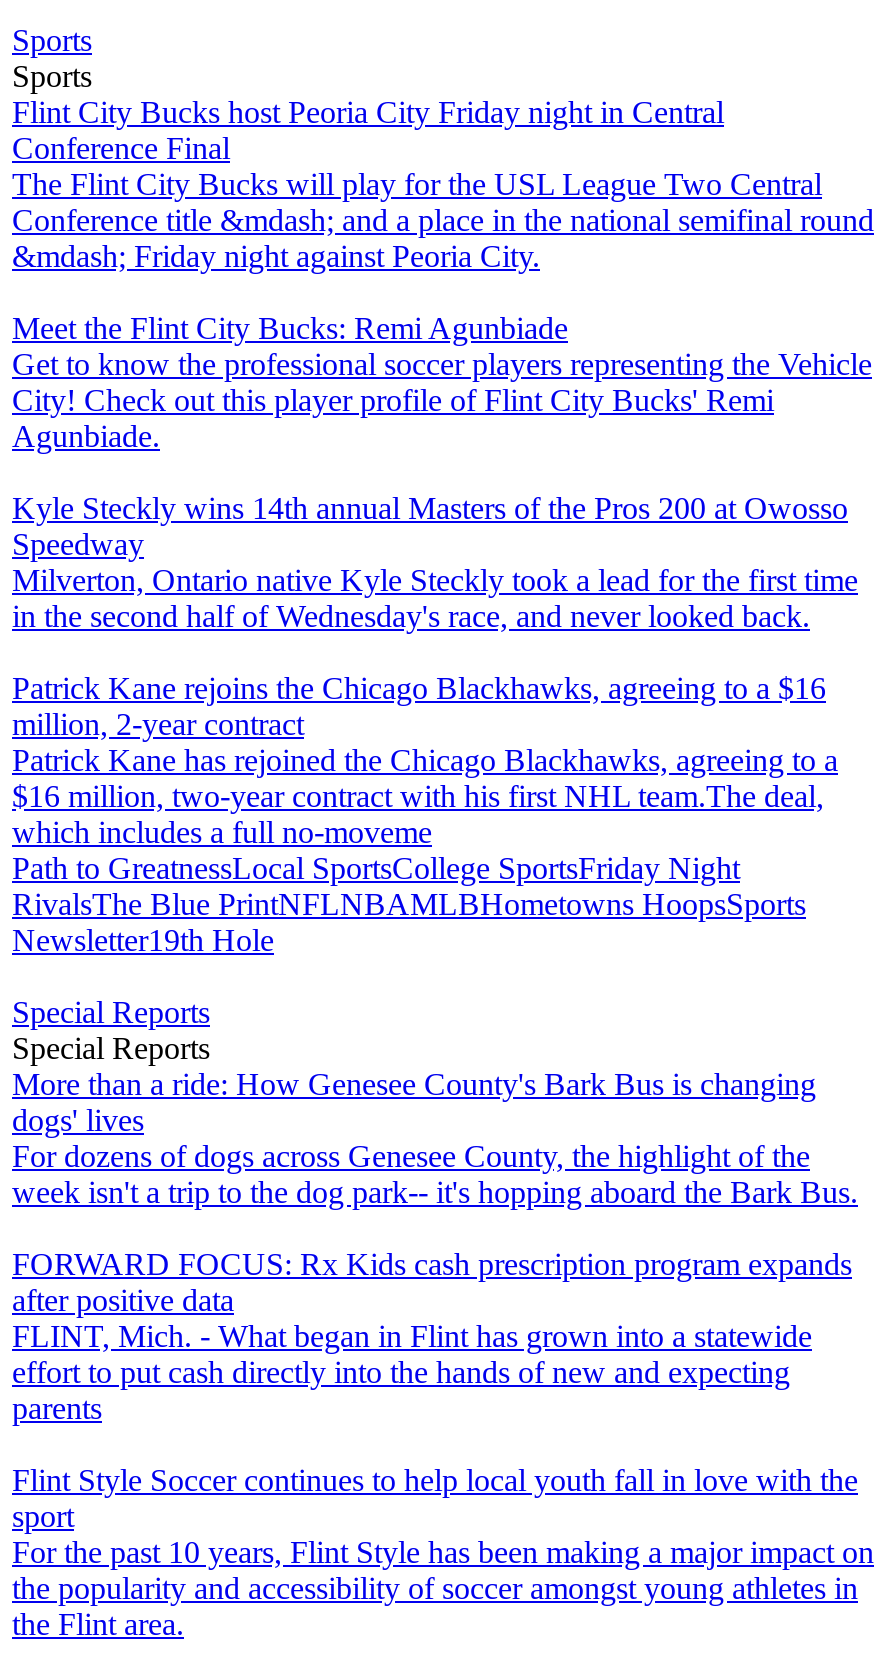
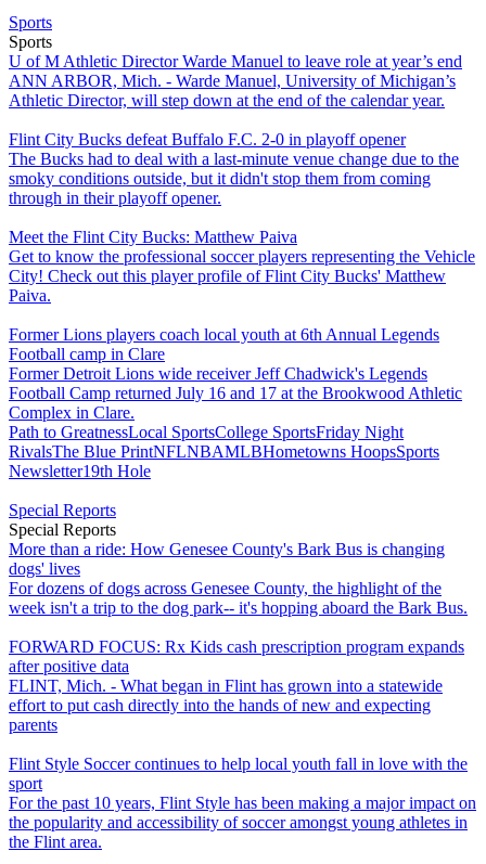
[12,95,874,345] Flint City Bucks host Peoria City Friday night in Central | Conference Final | The Flint City Bucks will play for the USL League Two Central | Conference title &mdash; and a place in the national semifinal round | &mdash; Friday night against Peoria City. | Meet the Flint City Bucks: Remi Agunbiade -> [9,52,462,246] U of M Athletic Director Warde Manuel to leave role at year’s end | ANN ARBOR, Mich. - Warde Manuel, University of Michigan’s | Athletic Director, will step down at the end of the calendar year. | Flint City Bucks defeat Buffalo F.C. 2-0 in playoff opener | The Bucks had to deal with a last-minute venue change due to the | smoky conditions outside, but it didn't stop them from coming | through in their playoff opener. | Meet the Flint City Bucks: Matthew Paiva
moved [12,347,872,381] -> [9,247,475,266]: Get to know the professional soccer players representing the Vehicle
[12,383,858,849] City! Check out this player profile of Flint City Bucks' Remi | Agunbiade. | Kyle Steckly wins 14th annual Masters of the Pros 200 at Owosso | Speedway | Milverton, Ontario native Kyle Steckly took a lead for the first time | in the second half of Wednesday's race, and never looked back. | Patrick Kane rejoins the Chicago Blackhawks, agreeing to a $16 | million, 2-year contract | Patrick Kane has rejoined the Chicago Blackhawks, agreeing to a | $16 million, two-year contract with his first NHL team.The deal, | which includes a full no-moveme -> [9,267,462,422] City! Check out this player profile of Flint City Bucks' Matthew | Paiva. | Former Lions players coach local youth at 6th Annual Legends | Football camp in Clare | Former Detroit Lions wide receiver Jeff Chadwick's Legends | Football Camp returned July 16 and 17 at the Brookwood Athletic | Complex in Clare.

